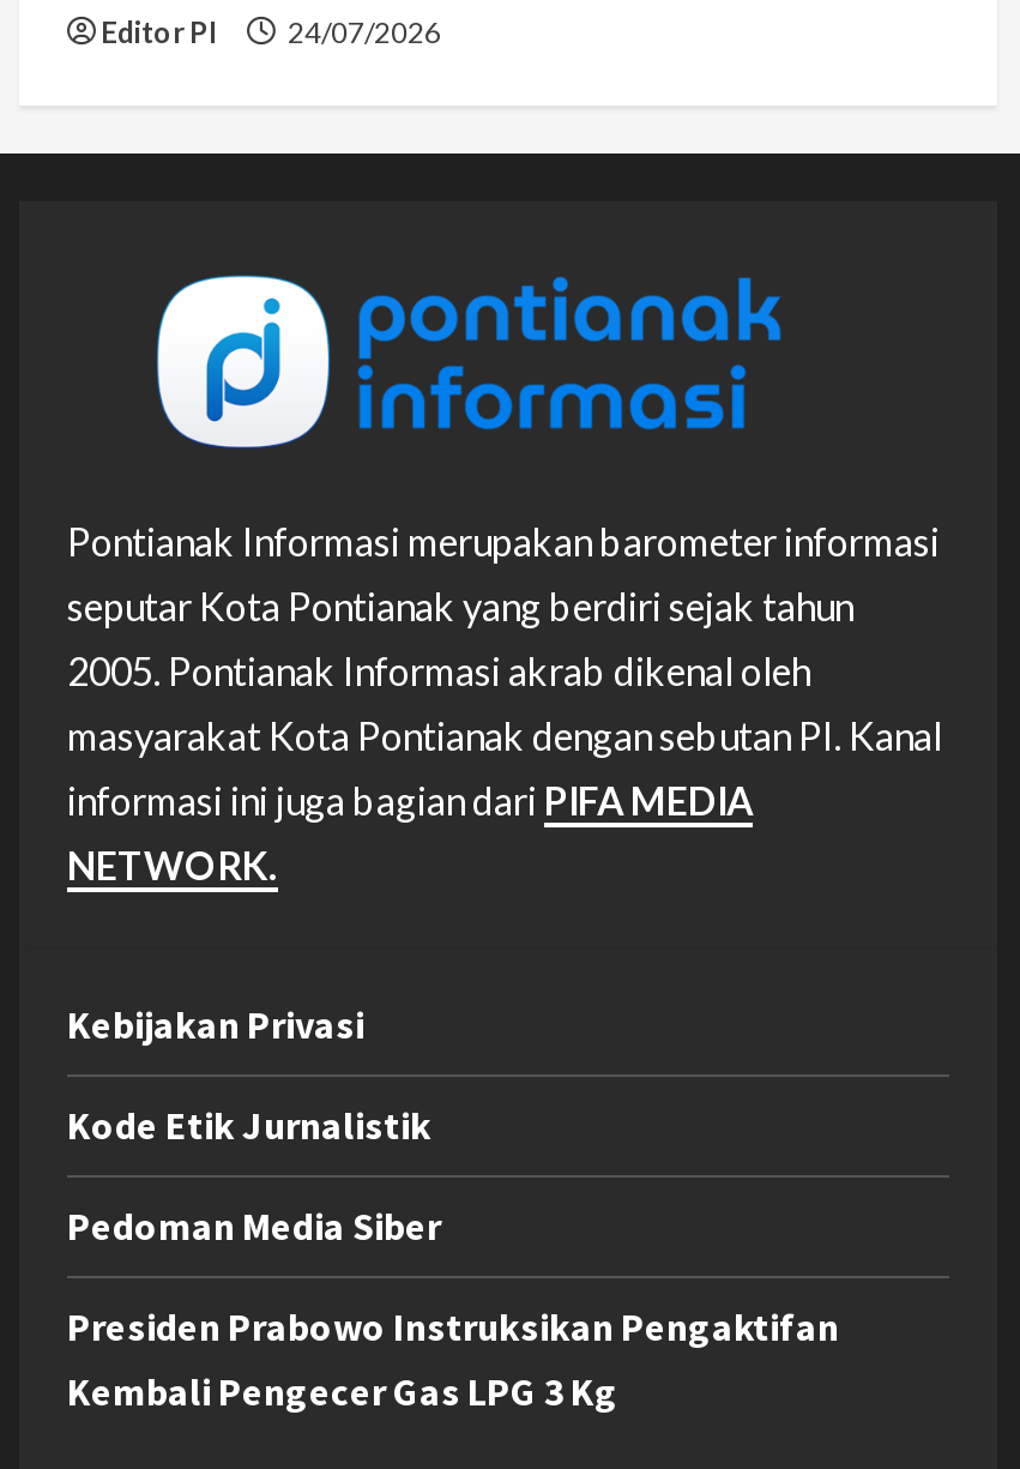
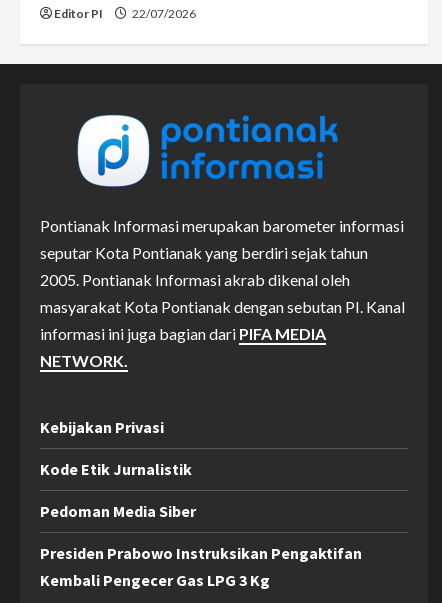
[101,14,441,50] Editor PI 24/07/2026 -> [54,6,196,21] Editor PI 22/07/2026

